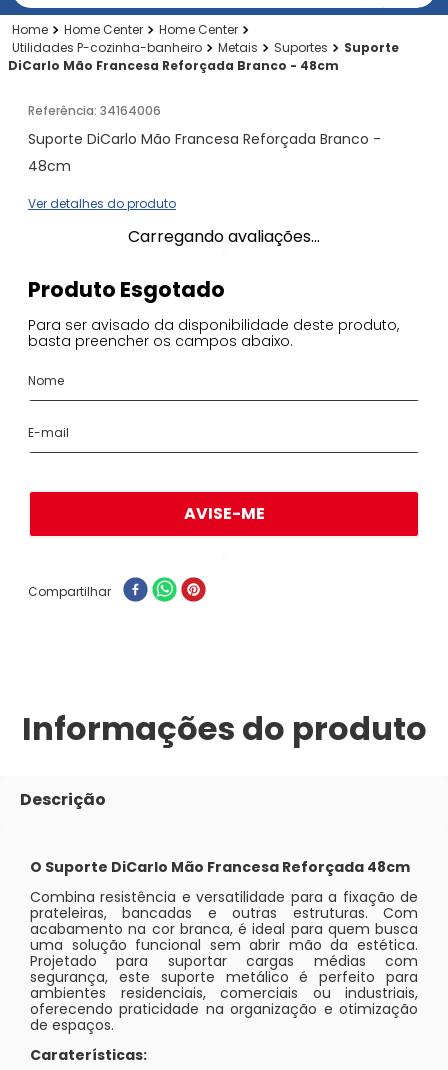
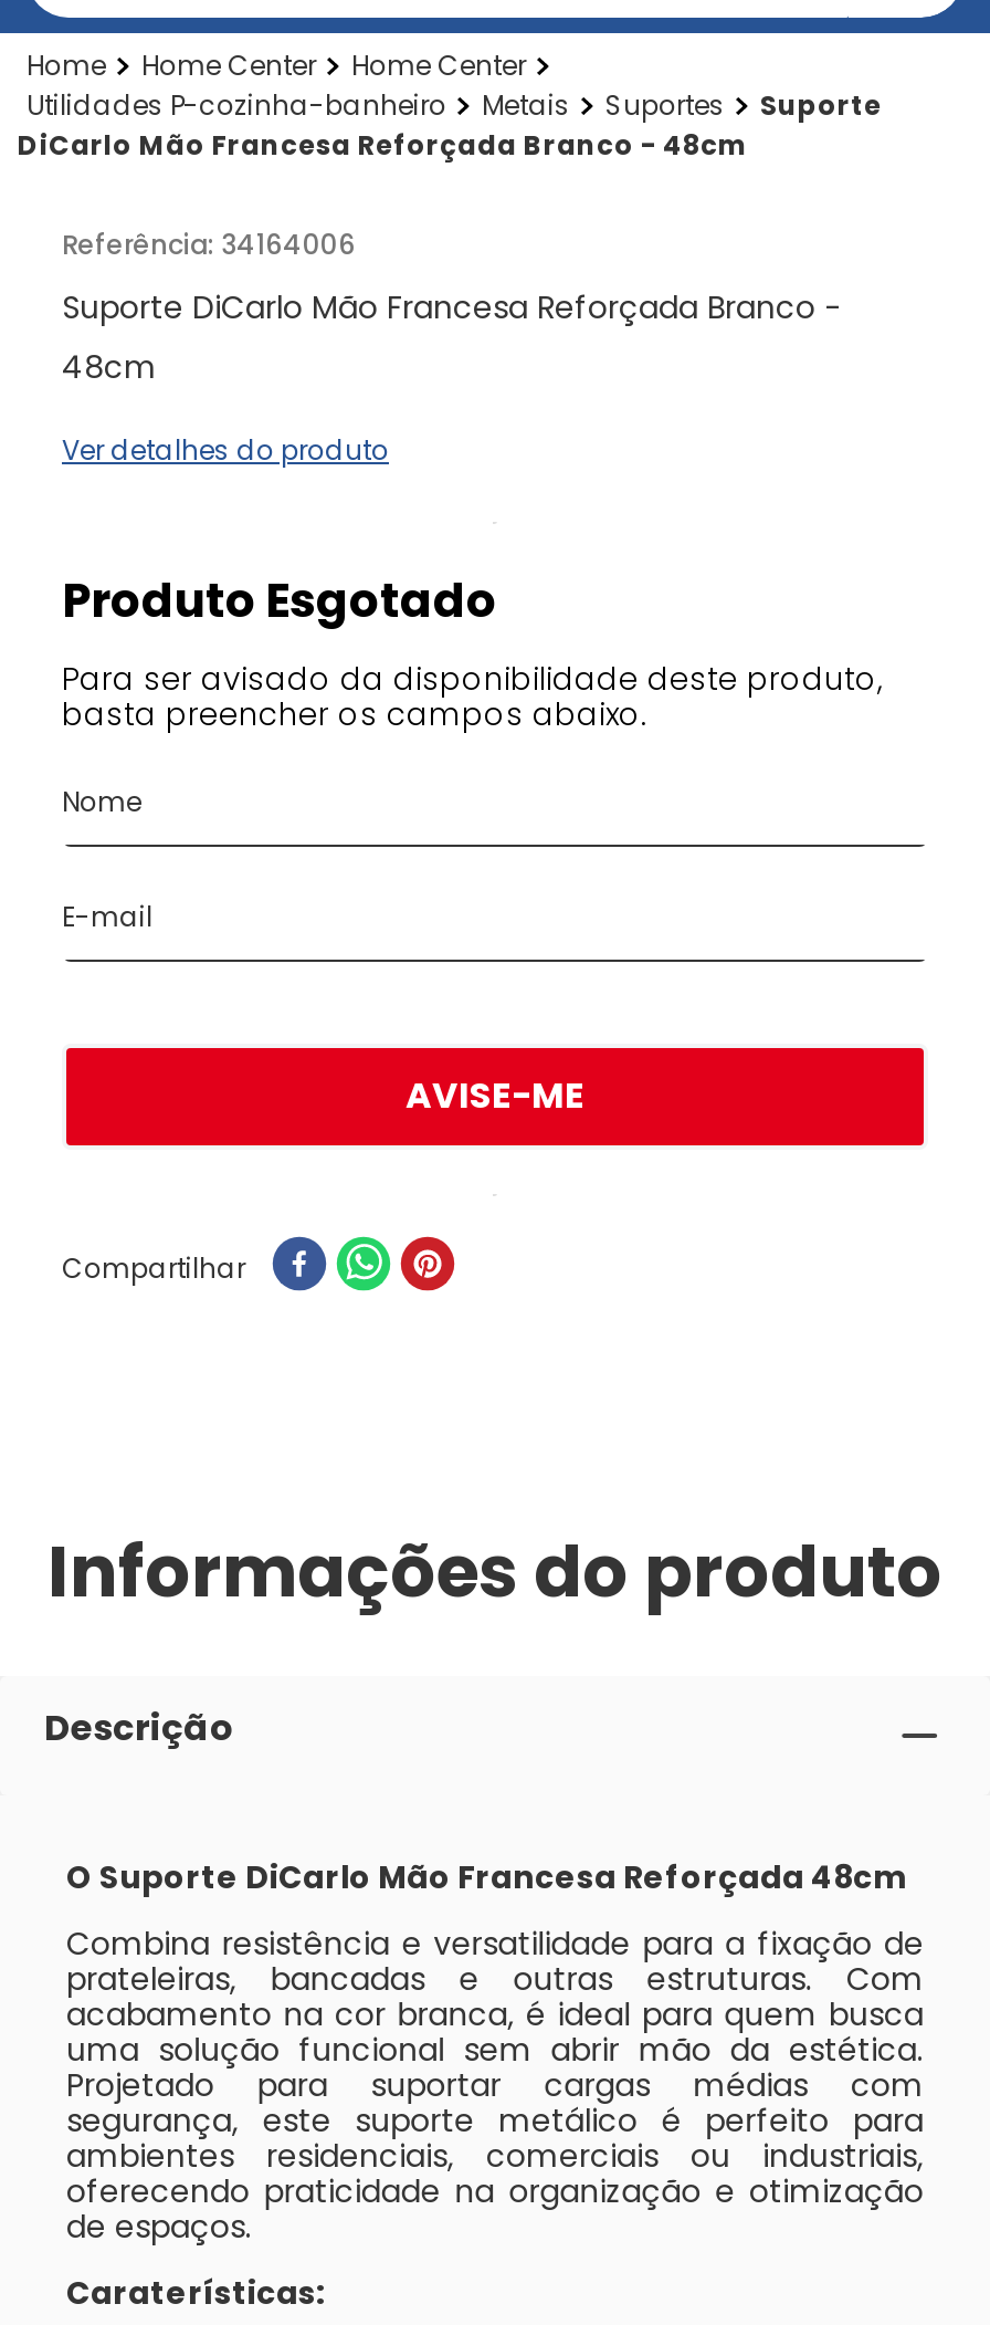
[128,225,320,248] Carregando avaliações... -> none

